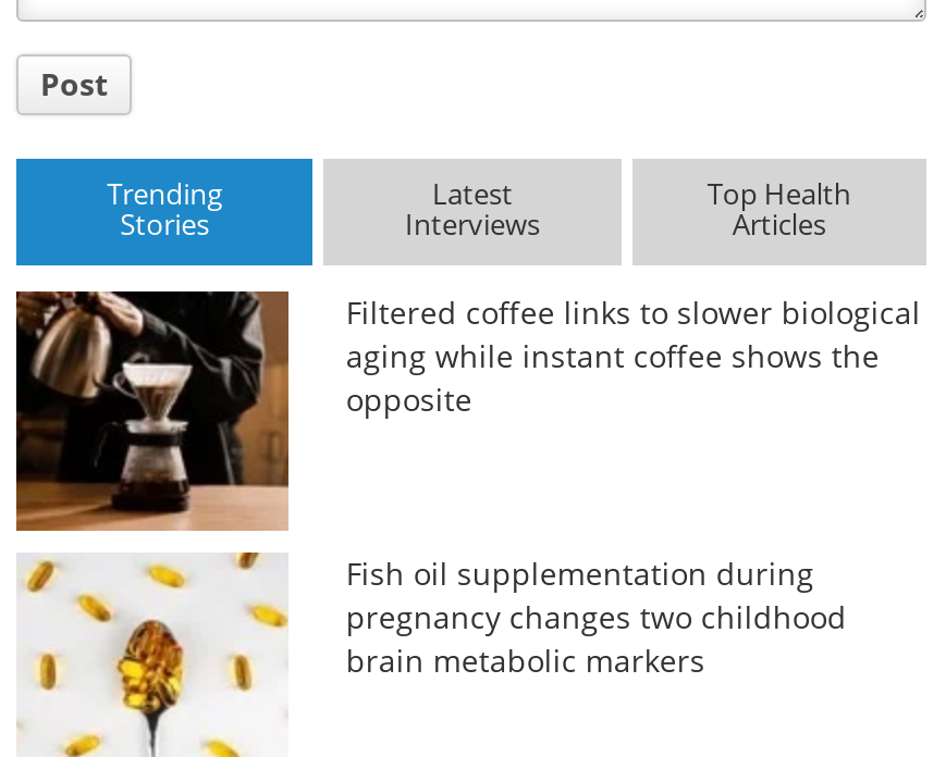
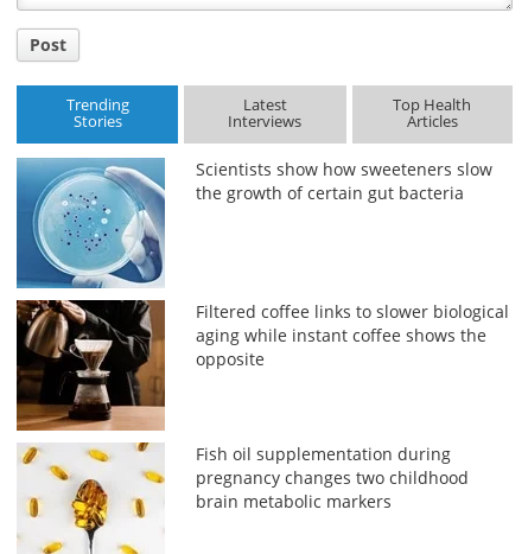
none -> [15,157,493,289] [image] | Scientists show how sweeteners slow | the growth of certain gut bacteria

